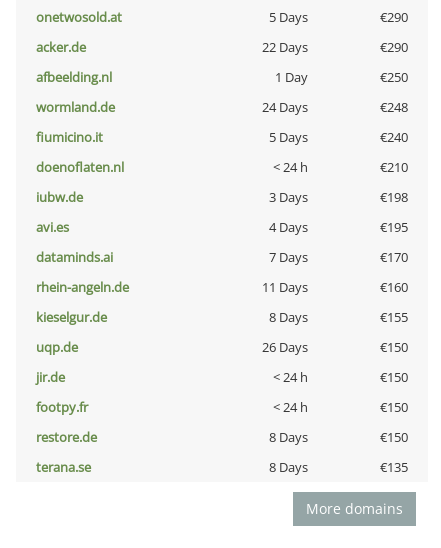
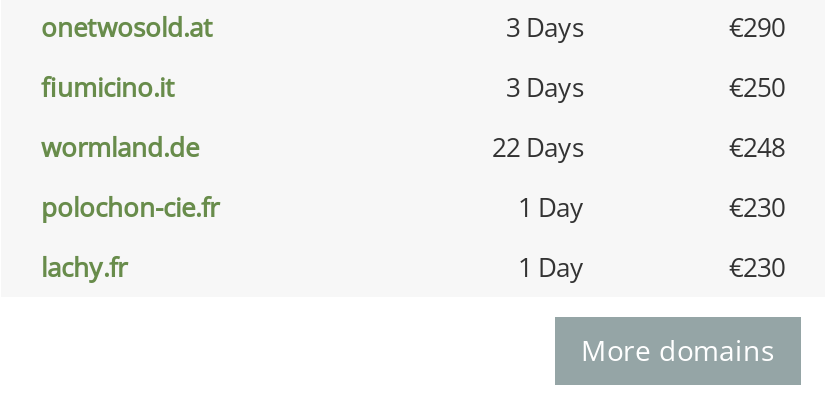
[268,8,307,26] 5 Days -> [506,9,584,45] 3 Days
[36,38,408,86] acker.de | 22 Days | €290 | afbeelding.nl | 1 Day -> [41,69,584,105] fiumicino.it | 3 Days
[261,98,307,116] 24 Days -> [492,129,584,165] 22 Days
[36,128,408,476] fiumicino.it | 5 Days | €240 | doenoflaten.nl | < 24 h | €210 | iubw.de | 3 Days | €198 | avi.es | 4 Days | €195 | dataminds.ai | 7 Days | €170 | rhein-angeln.de | 11 Days | €160 | kieselgur.de | 8 Days | €155 | uqp.de | 26 Days | €150 | jir.de | < 24 h | €150 | footpy.fr | < 24 h | €150 | restore.de | 8 Days | €150 | terana.se | 8 Days | €135 -> [41,189,785,285] polochon-cie.fr | 1 Day | €230 | lachy.fr | 1 Day | €230

